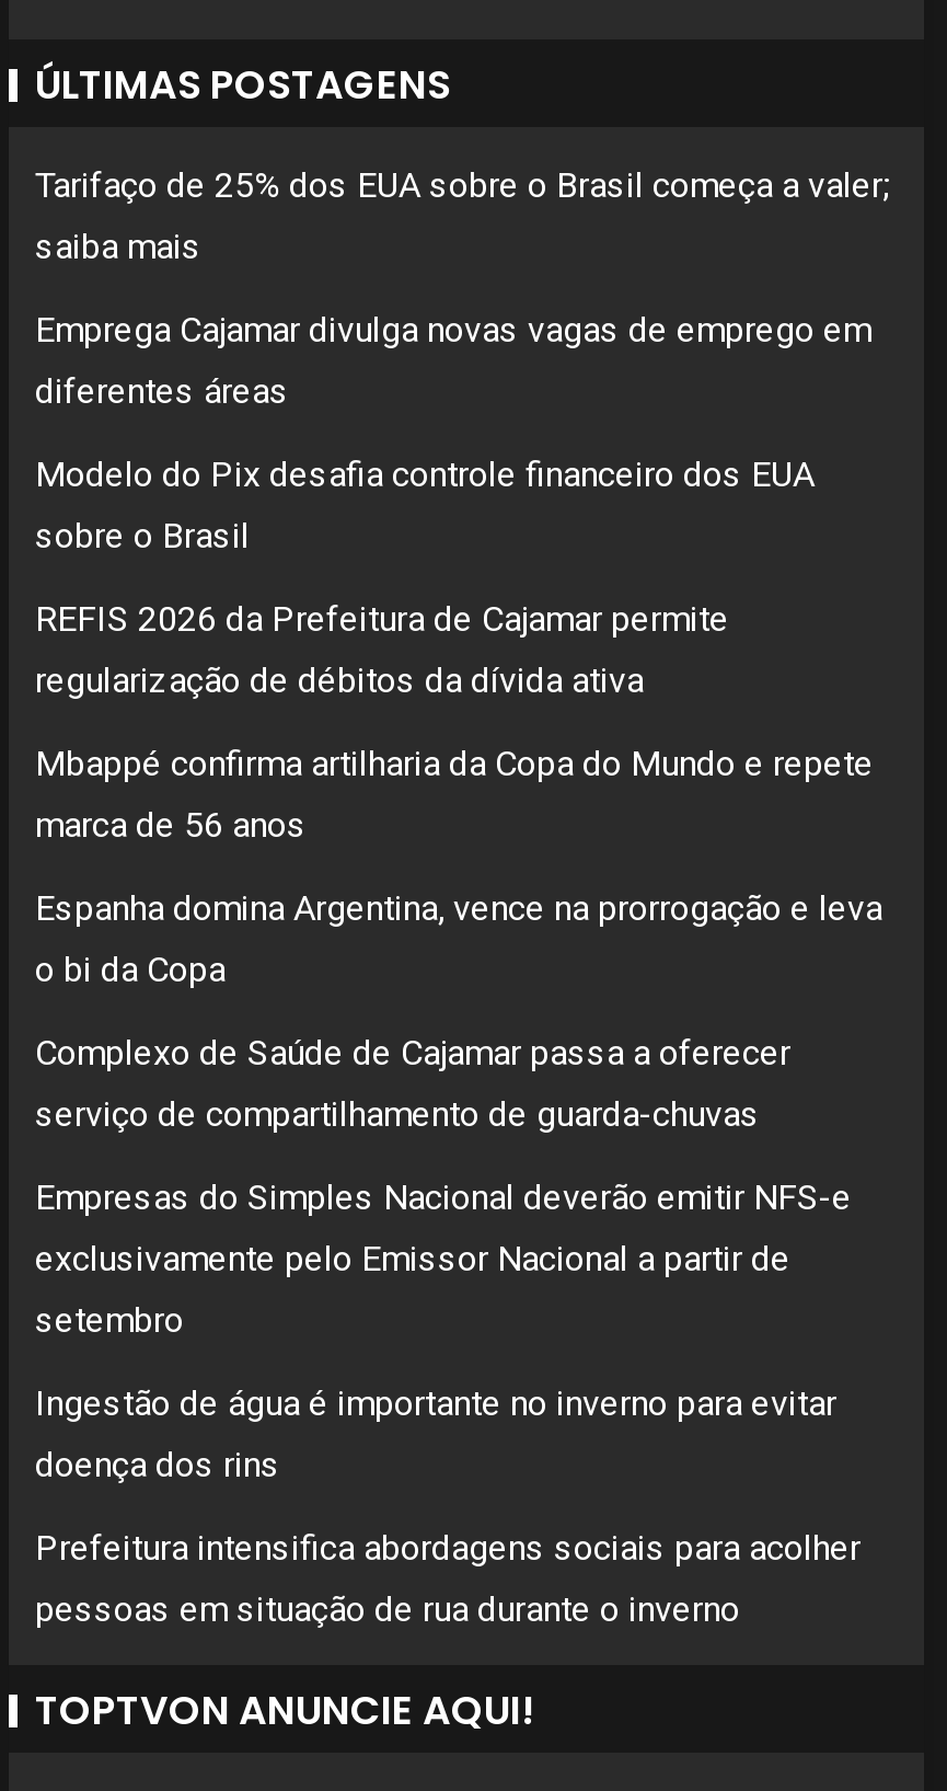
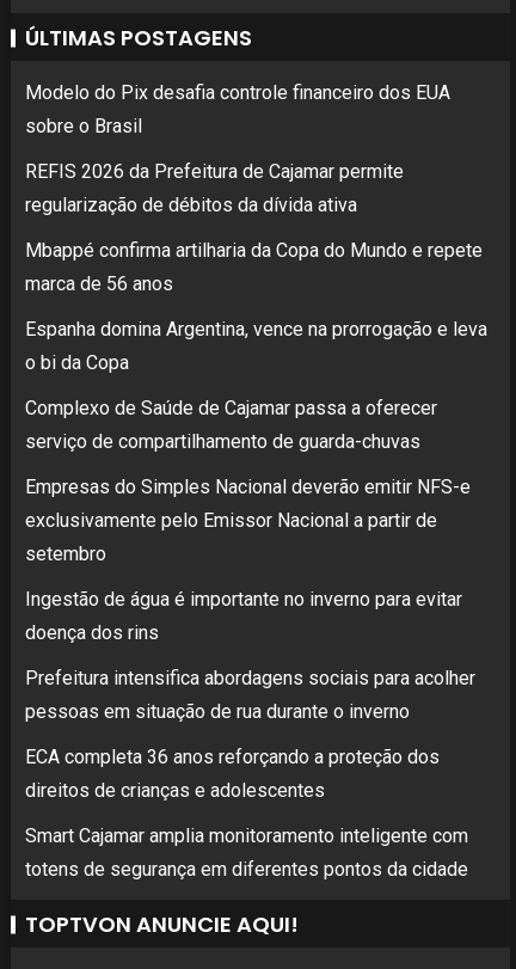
[35,163,889,411] Tarifaço de 25% dos EUA sobre o Brasil começa a valer; | saiba mais | Emprega Cajamar divulga novas vagas de emprego em | diferentes áreas -> none
moved [35,452,882,1629] -> [25,82,487,723]: Modelo do Pix desafia controle financeiro dos EUA | sobre o Brasil | REFIS 2026 da Prefeitura de Cajamar permite | ... | Prefeitura intensifica abordagens sociais para acolher | pessoas em situação de rua durante o inverno
none -> [25,746,468,881] ECA completa 36 anos reforçando a proteção dos | direitos de crianças e adolescentes | Smart Cajamar amplia monitoramento inteligente com | totens de segurança em diferentes pontos da cidade

